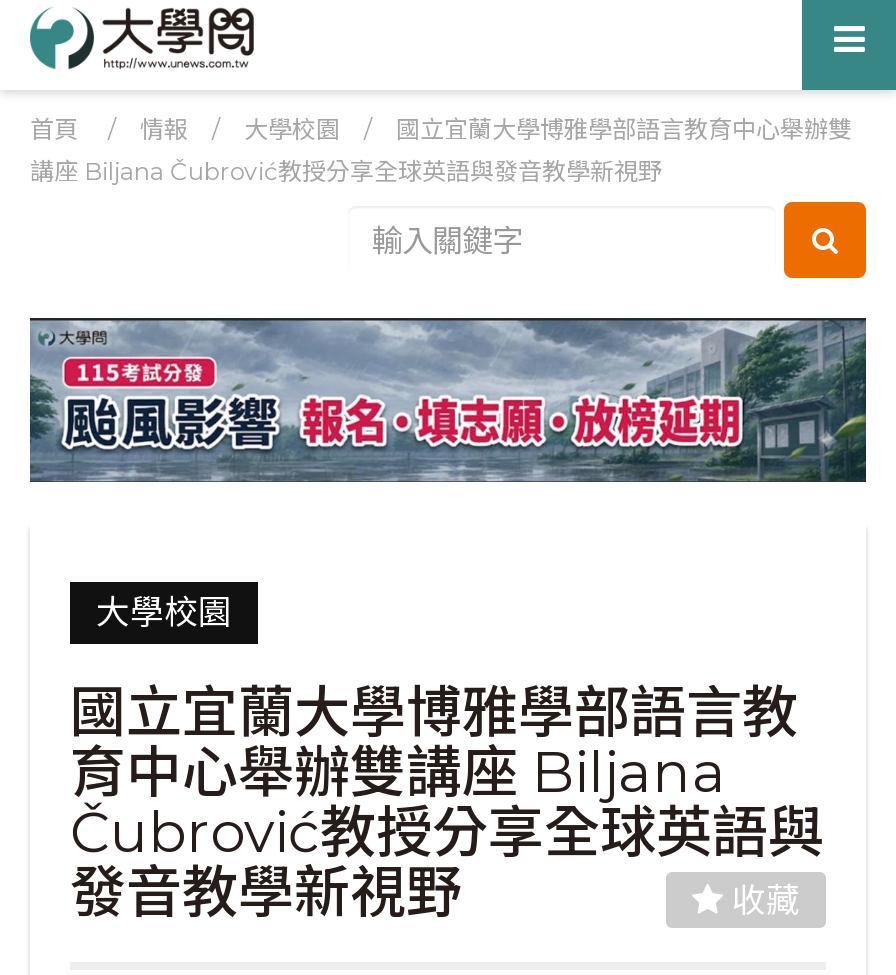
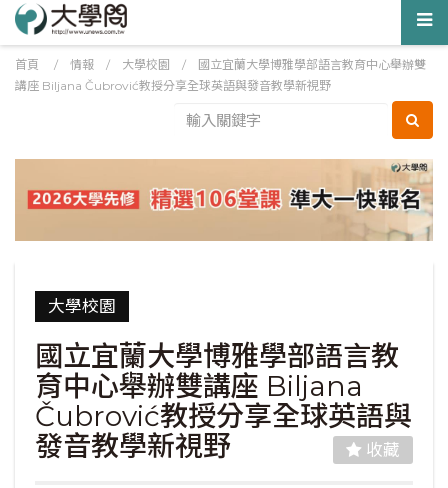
[28,316,868,484] [image] -> [15,159,433,241] [image]

